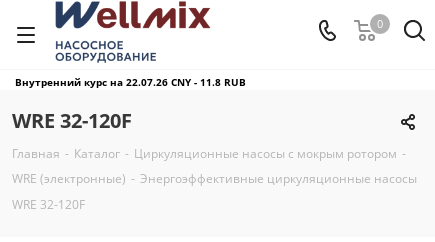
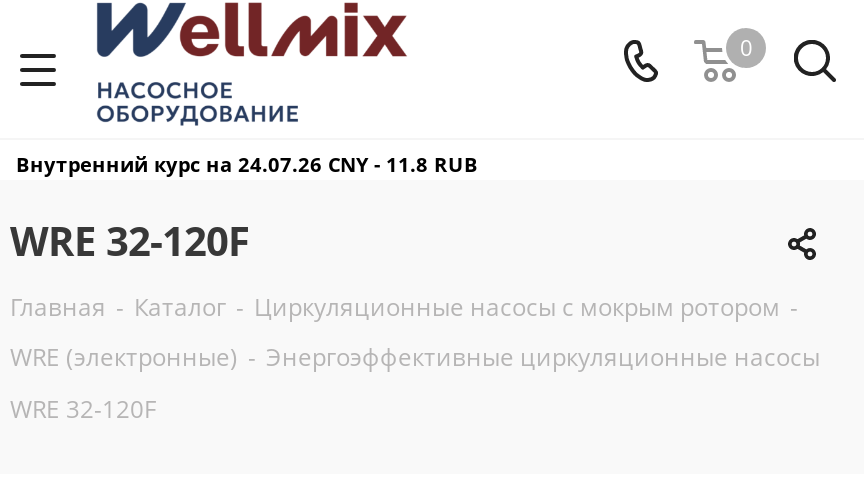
[15,75,246,89] Внутренний курс на 22.07.26 CNY - 11.8 RUB -> [16,150,478,178] Внутренний курс на 24.07.26 CNY - 11.8 RUB

